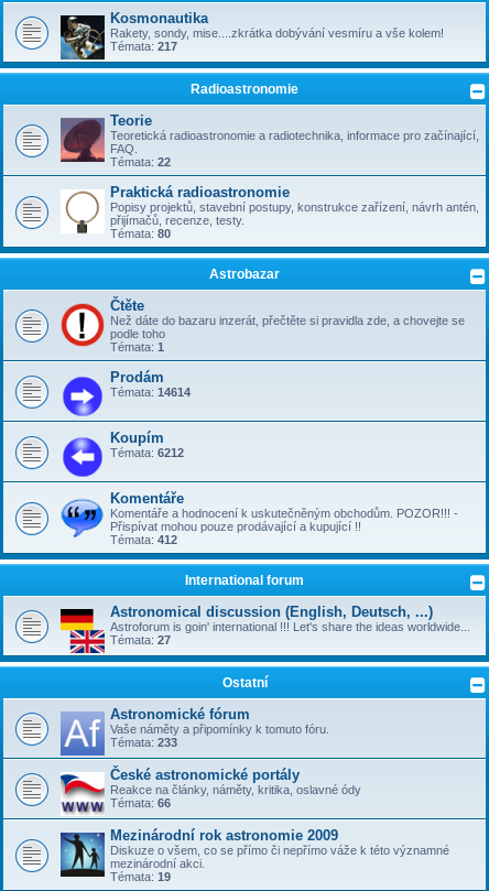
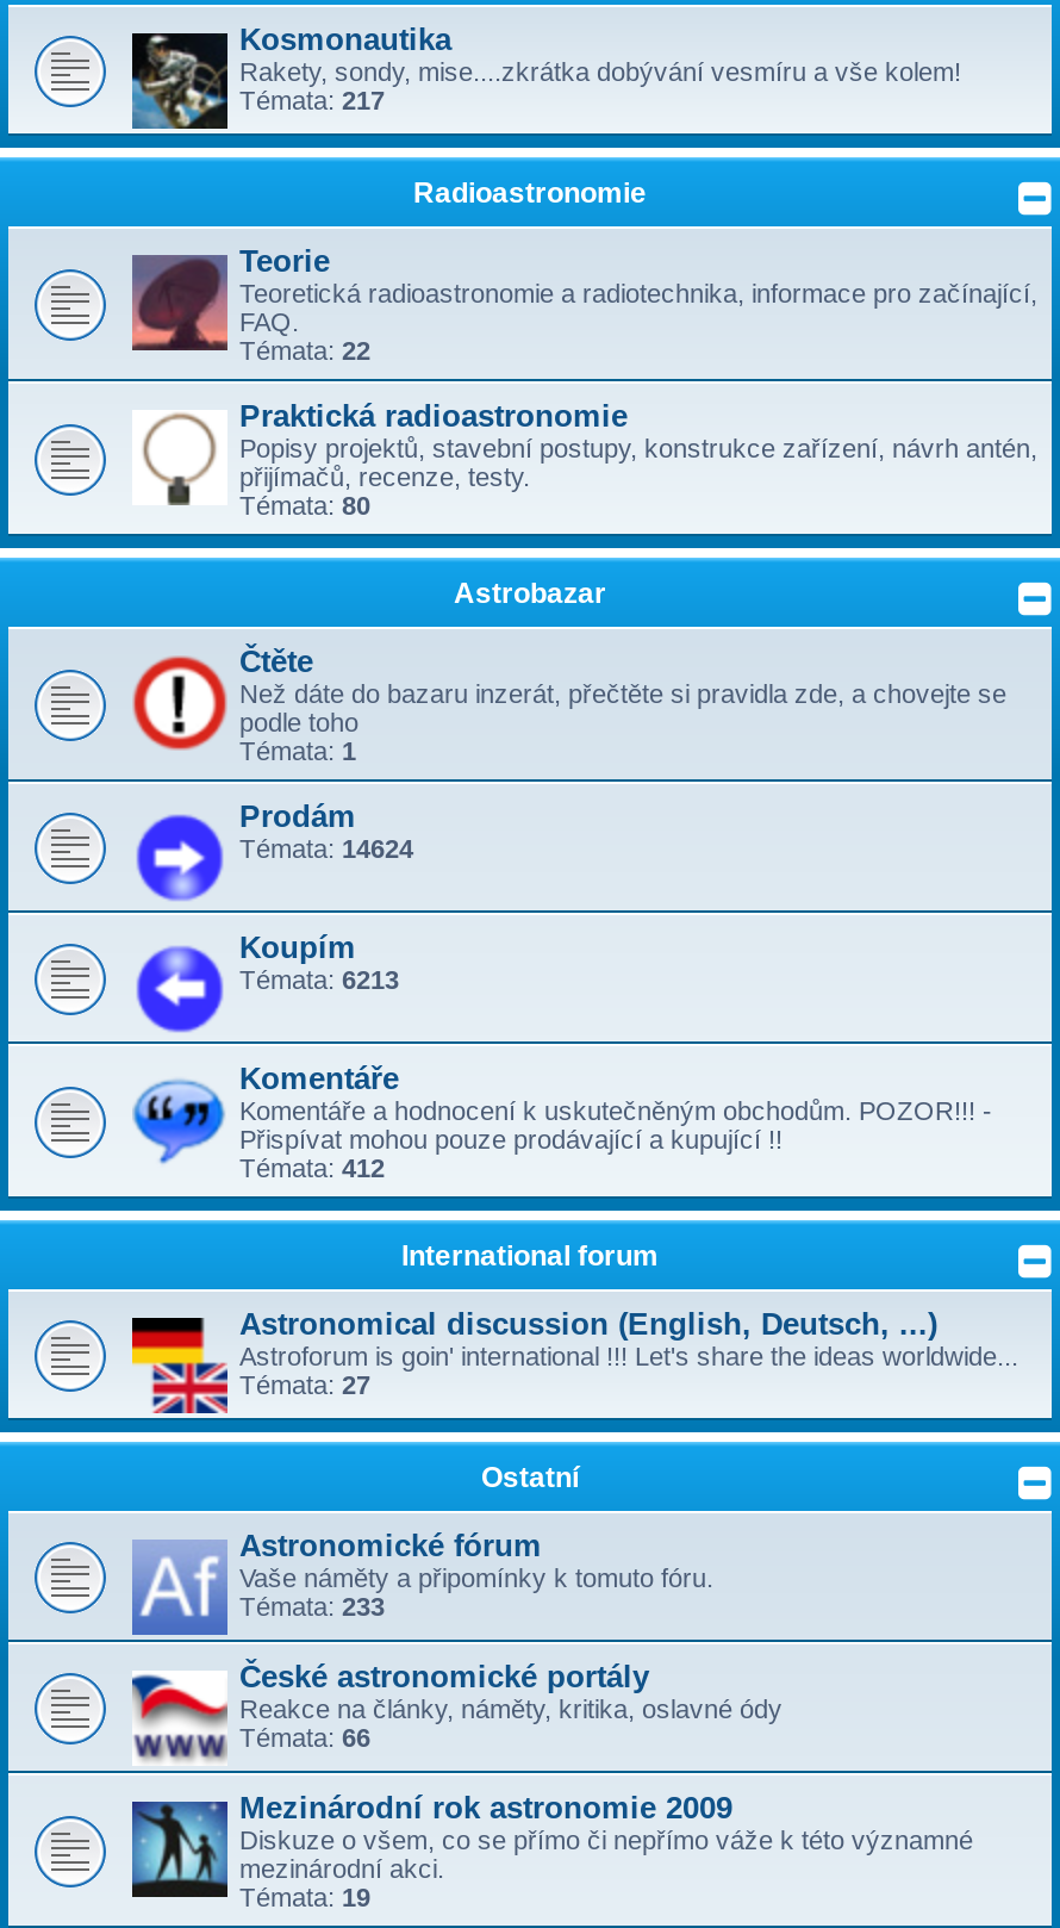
[110,385,191,399] Témata: 14614 -> [239,834,413,863] Témata: 14624
[110,446,184,459] Témata: 6212 -> [239,965,399,994] Témata: 6213

